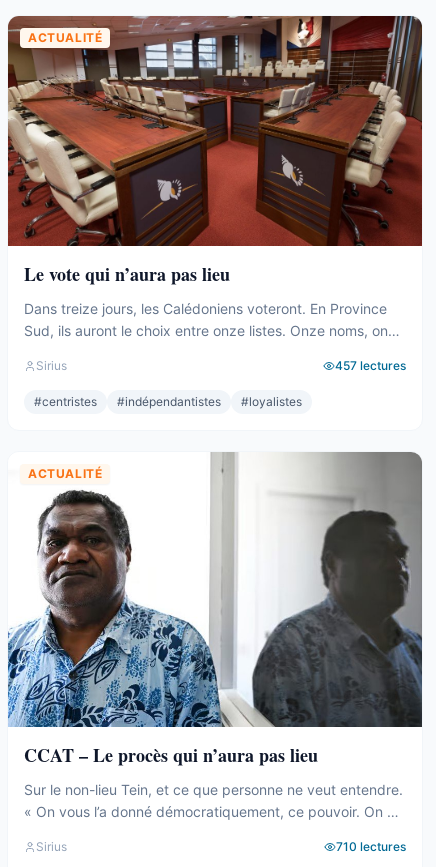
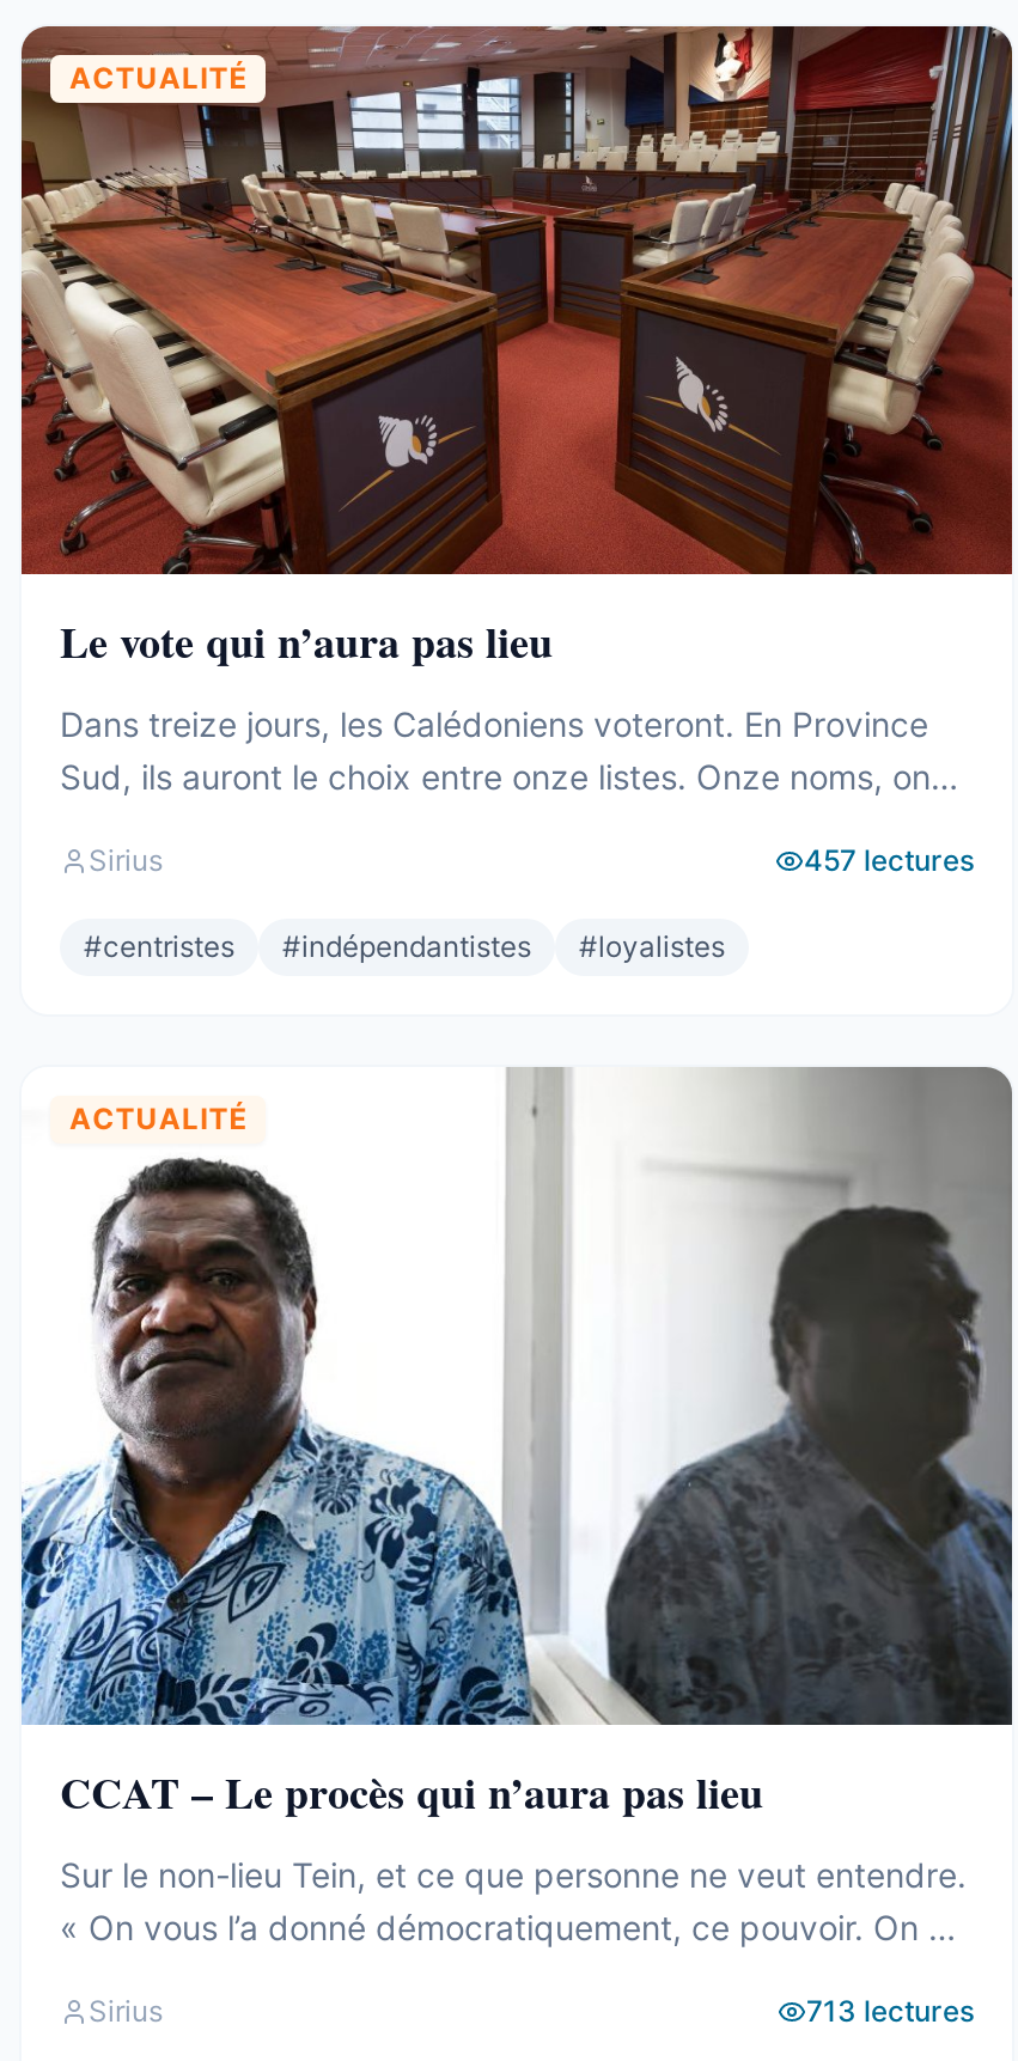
[336,838,406,853] 710 lectures -> [806,1993,974,2029] 713 lectures

